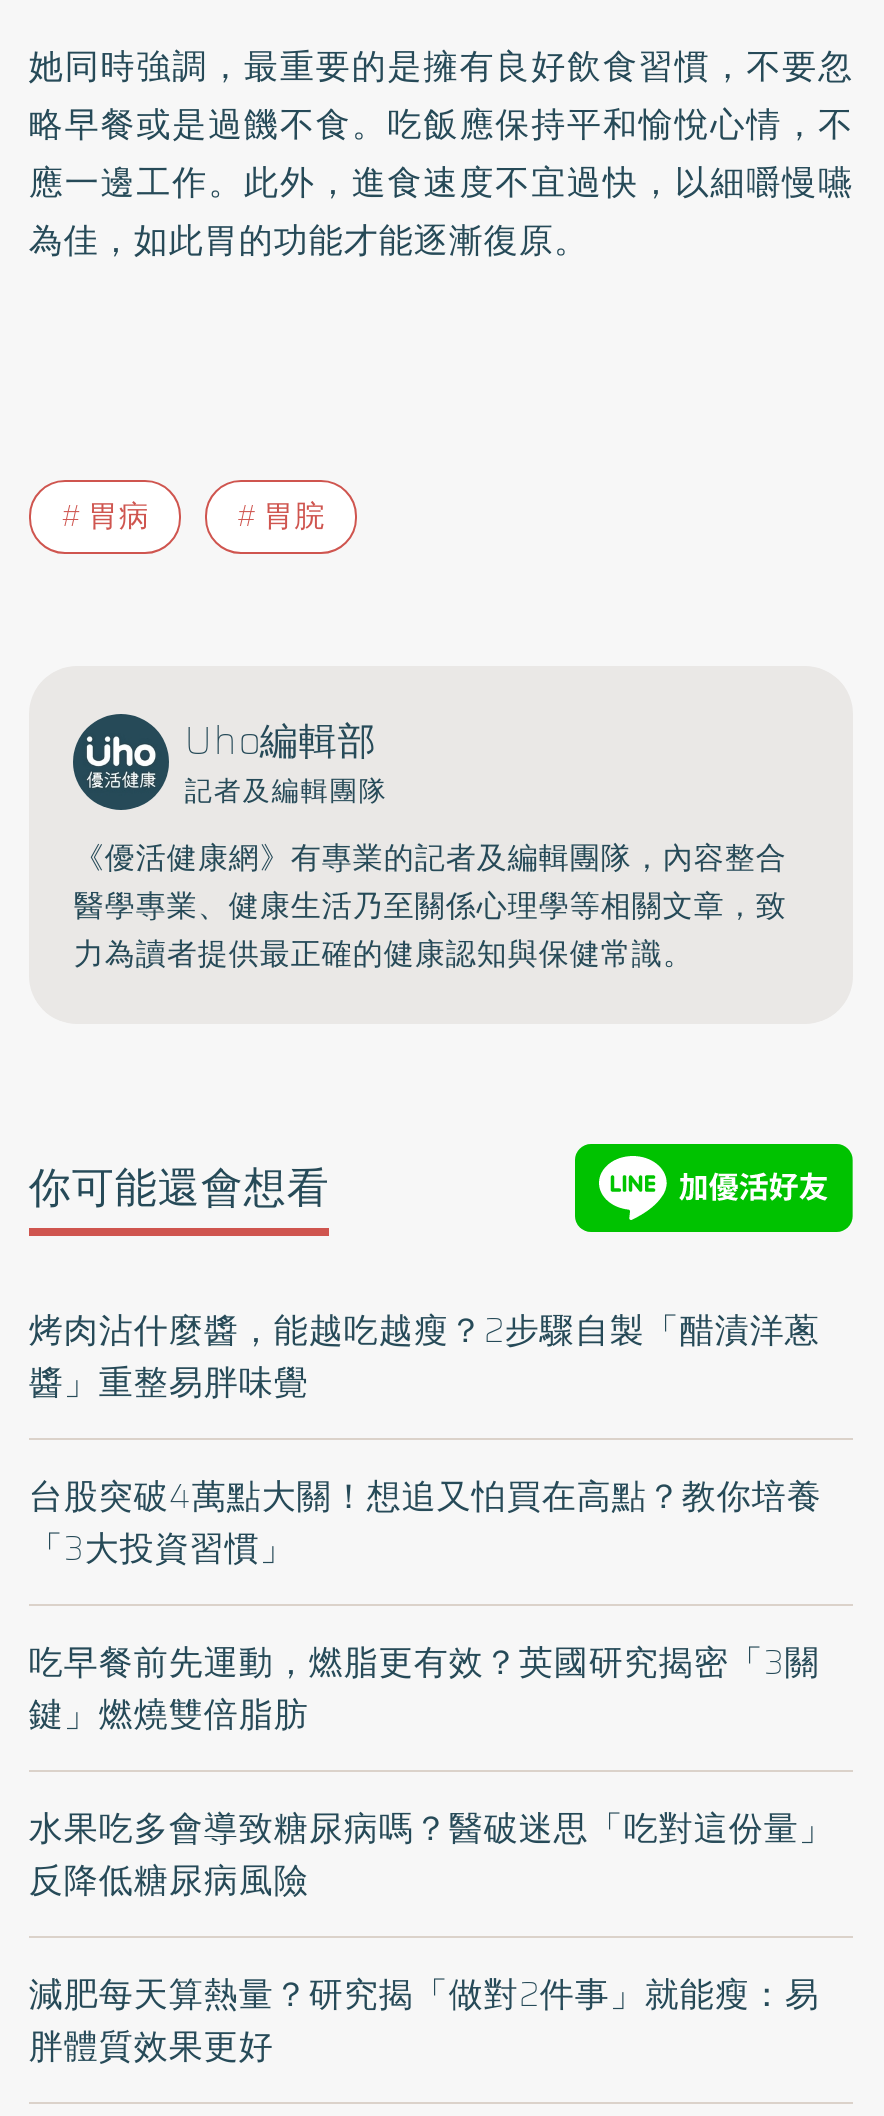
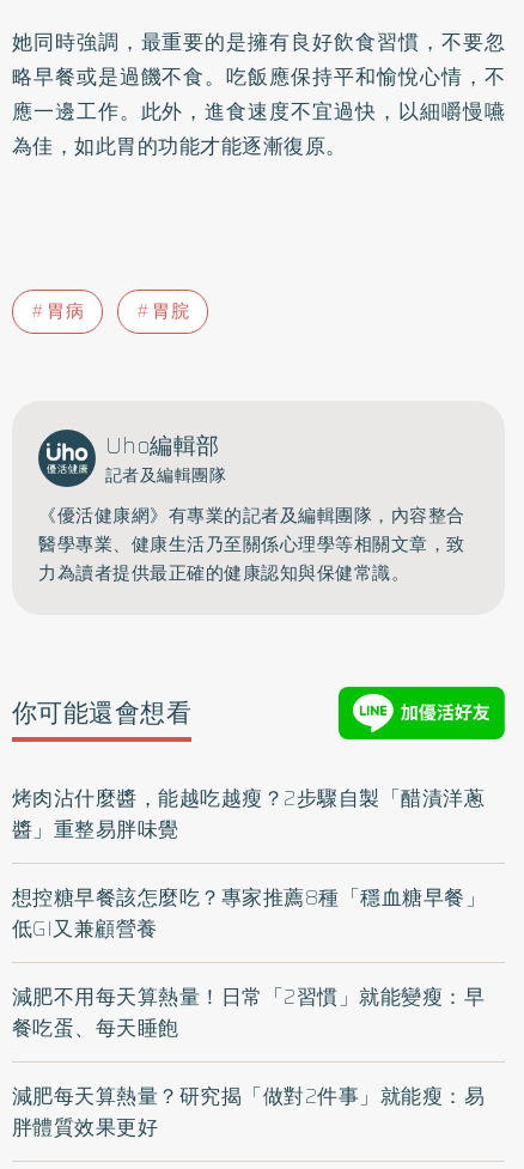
[29,1469,834,1905] 台股突破4萬點大關！想追又怕買在高點？教你培養 | 「3大投資習慣」 | 吃早餐前先運動，燃脂更有效？英國研究揭密「3關 | 鍵」燃燒雙倍脂肪 | 水果吃多會導致糖尿病嗎？醫破迷思「吃對這份量」 | 反降低糖尿病風險 -> [12,881,486,1043] 想控糖早餐該怎麼吃？專家推薦8種「穩血糖早餐」 | 低GI又兼顧營養 | 減肥不用每天算熱量！日常「2習慣」就能變瘦：早 | 餐吃蛋、每天睡飽

